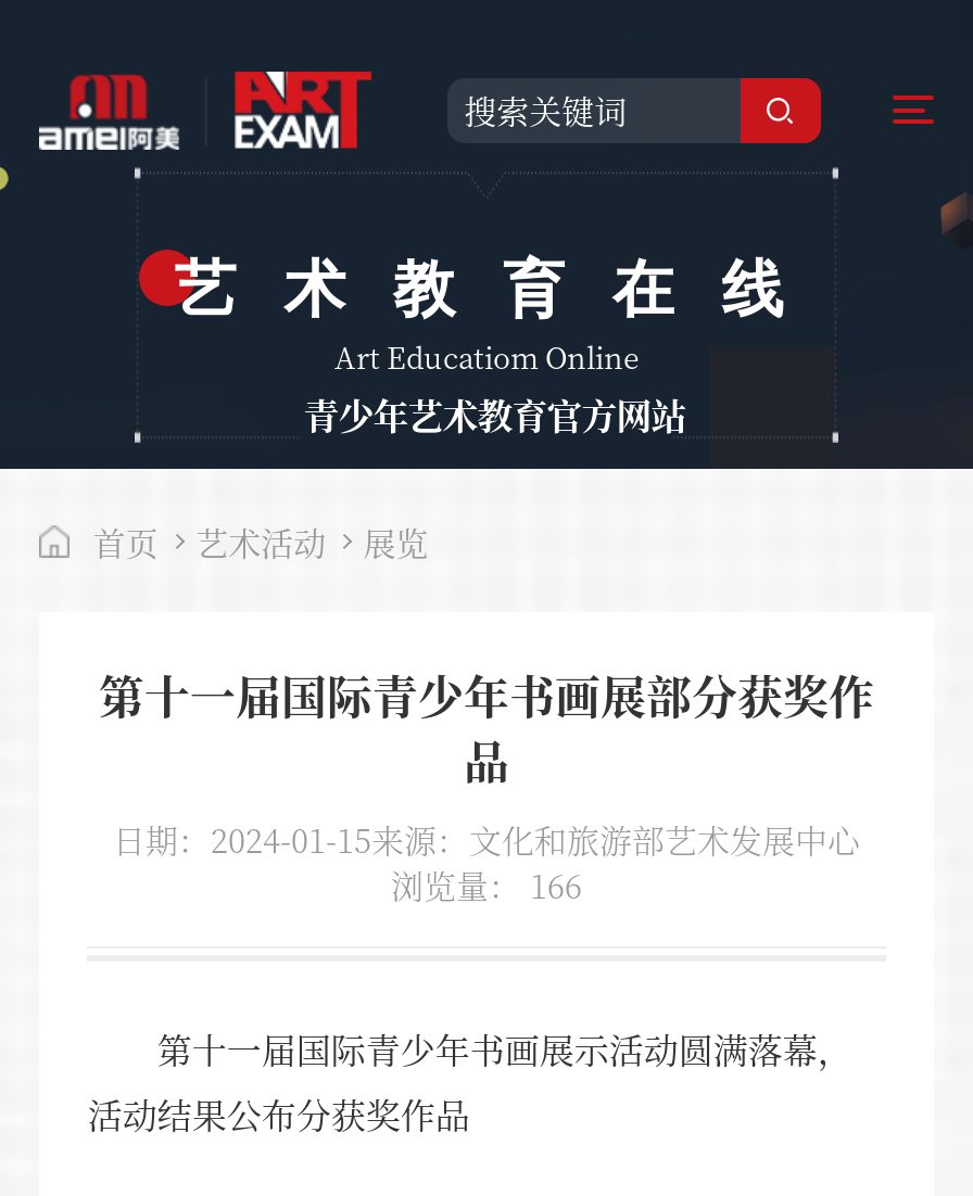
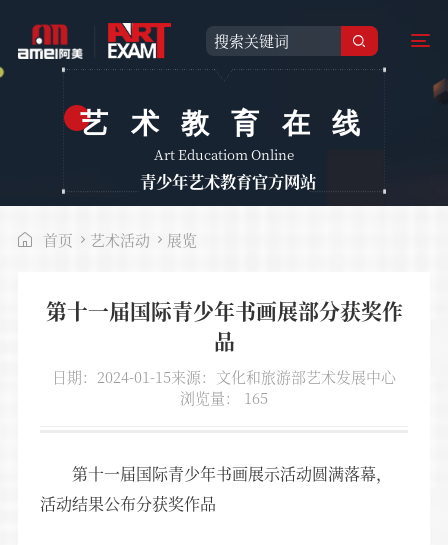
[391,861,582,907] 浏览量：166 -> [180,387,268,408] 浏览量：165

